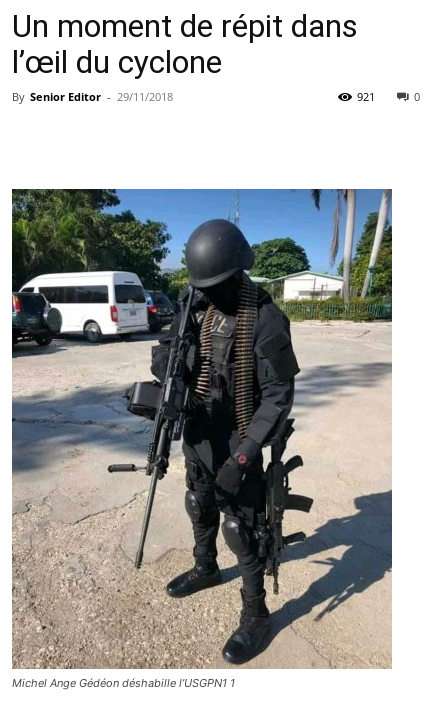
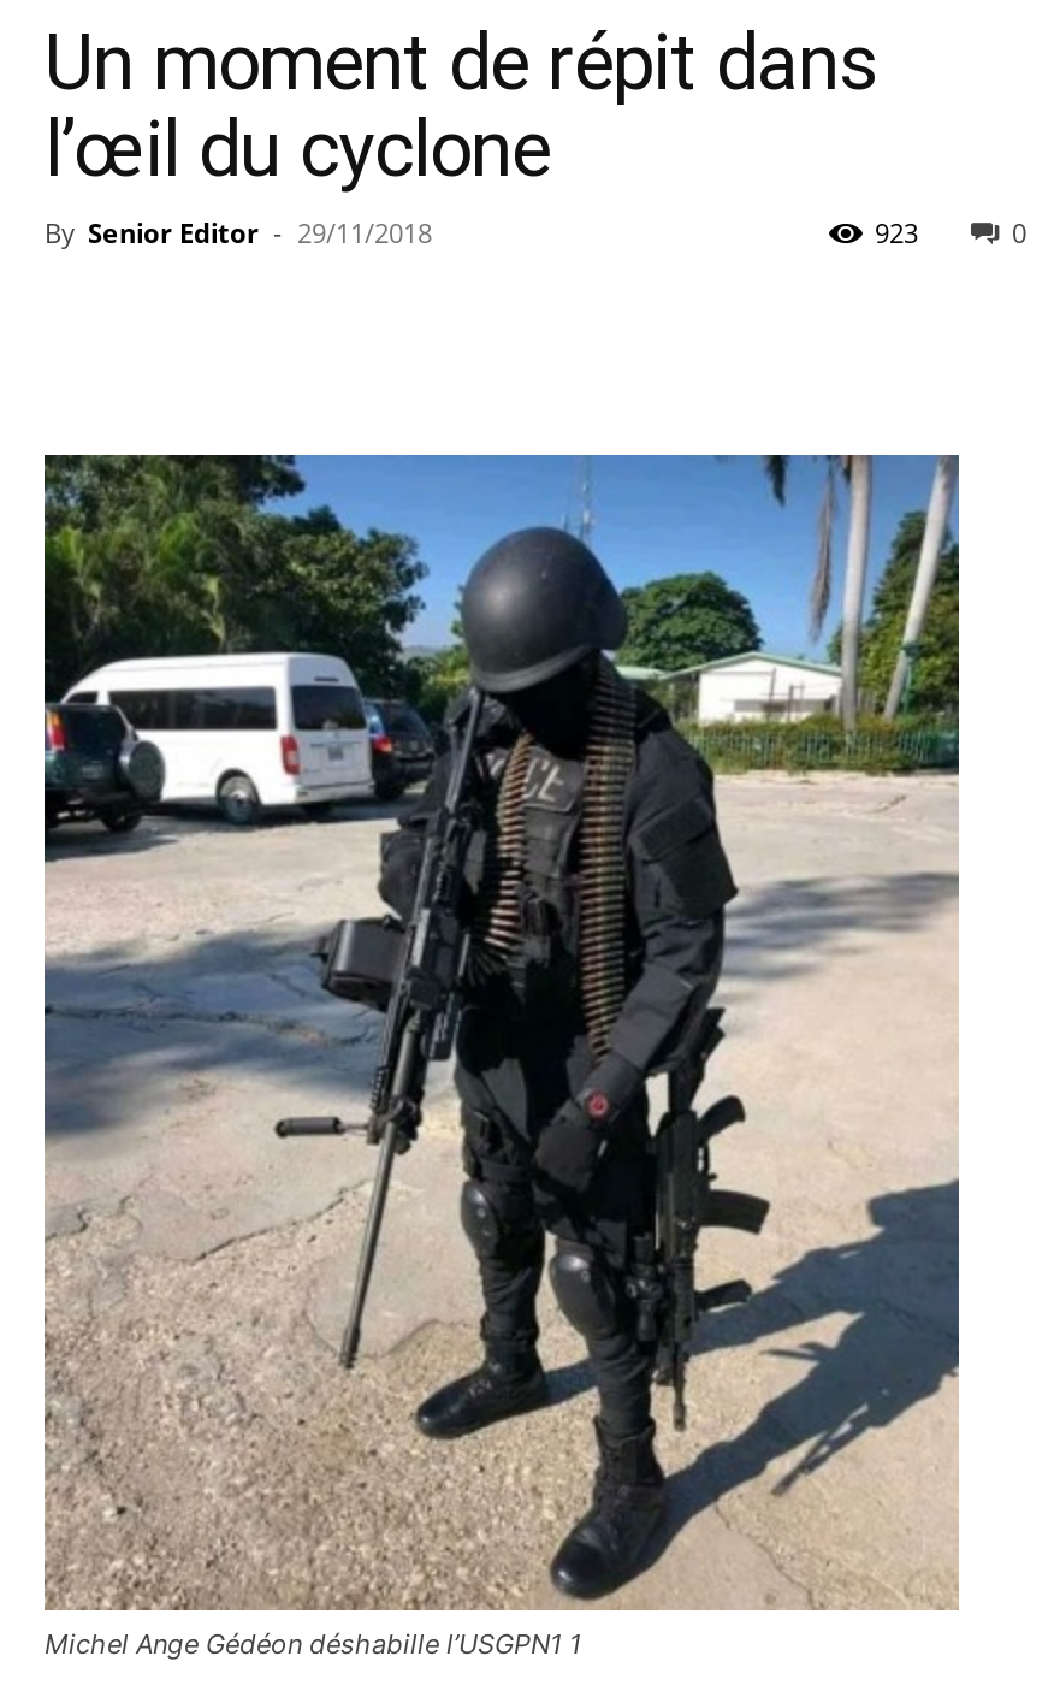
[357,89,375,104] 921 -> [875,214,918,250] 923

